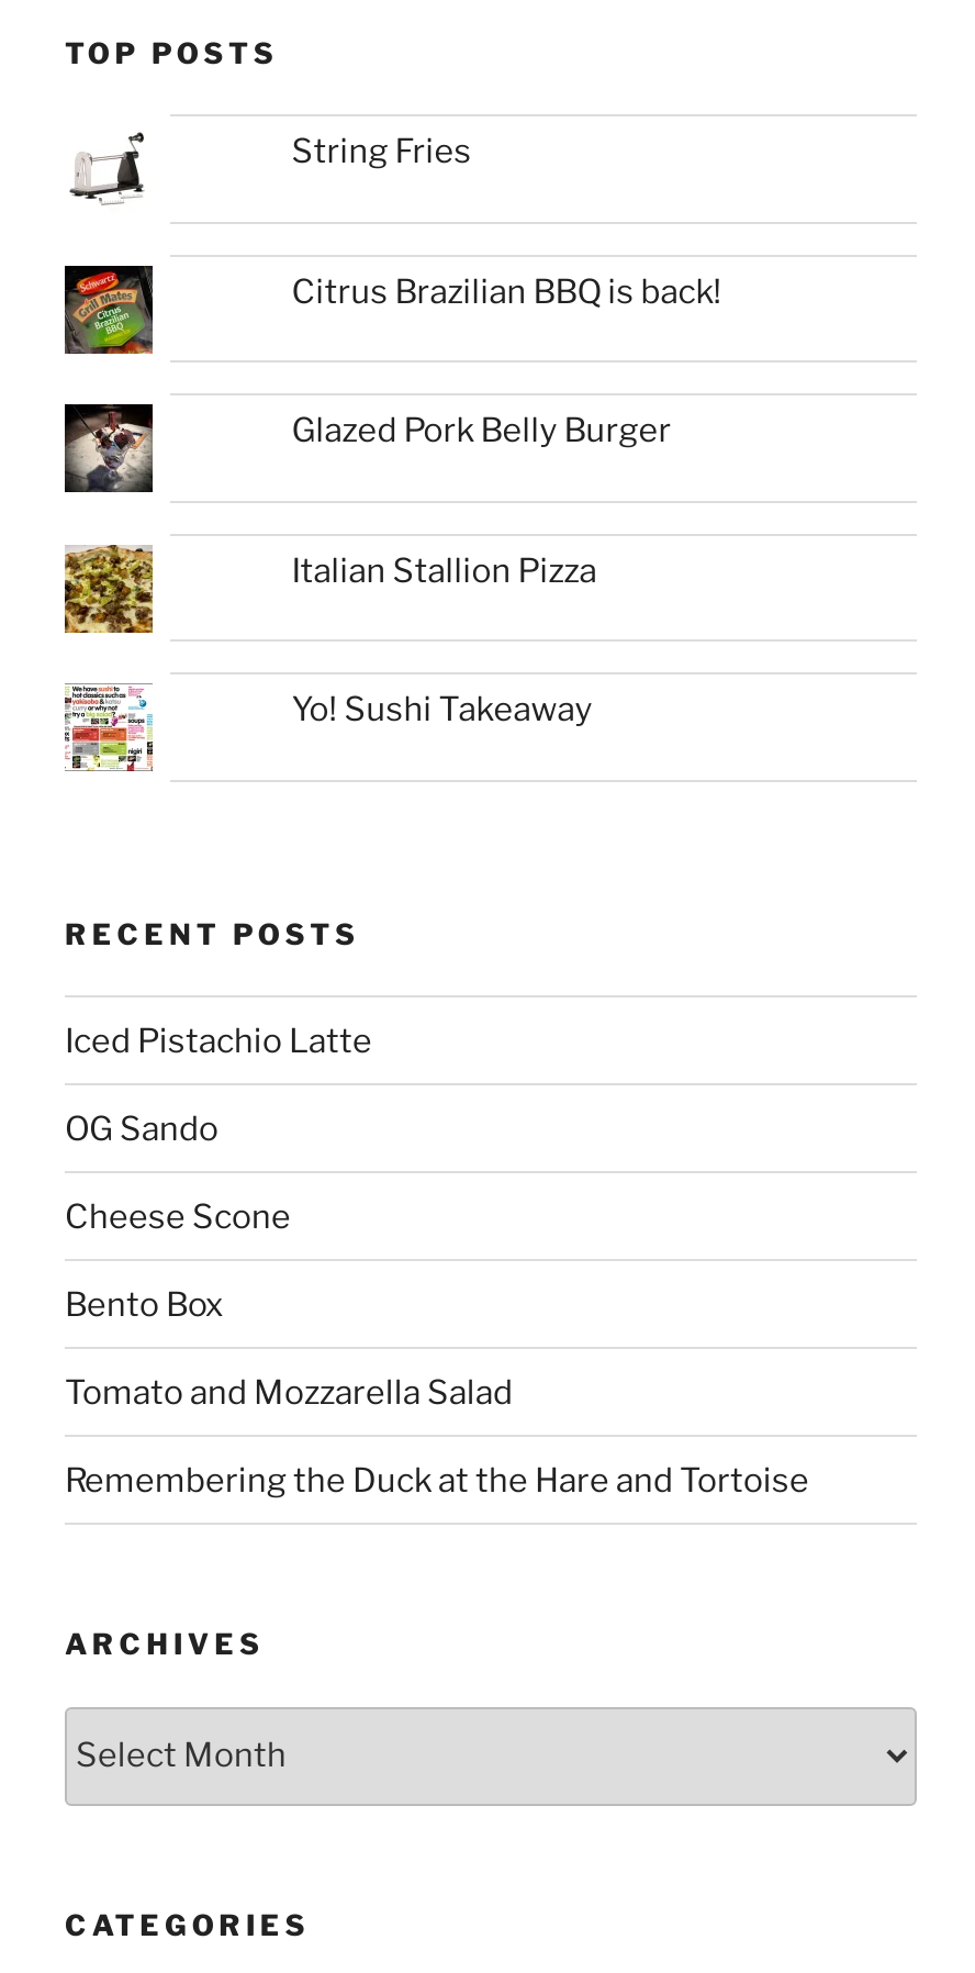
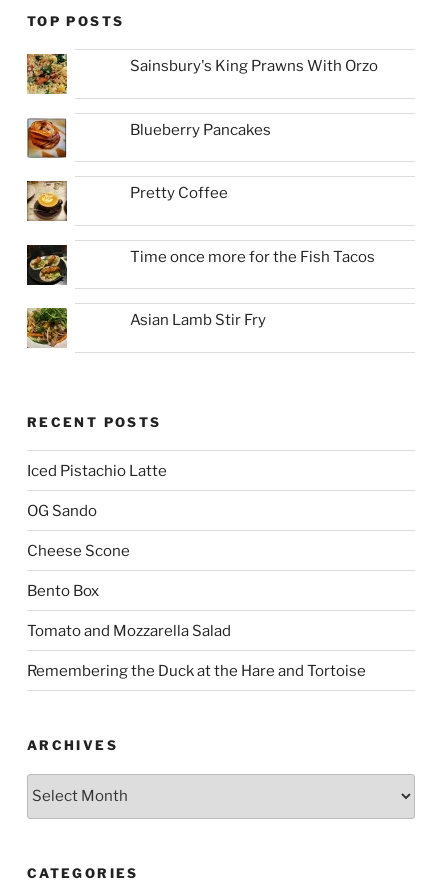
[65,125,153,213] [image] -> [26,53,68,95] [image]
[291,132,471,171] String Fries -> [130,57,378,75] Sainsbury's King Prawns With Orzo
[63,264,155,356] [image] -> [26,119,67,159] [image]
[291,271,722,311] Citrus Brazilian BBQ is back! -> [130,120,271,138] Blueberry Pancakes
[63,402,155,494] [image] -> [26,180,68,222] [image]
[291,411,671,450] Glazed Pork Belly Burger -> [130,184,228,202] Pretty Coffee
[63,543,155,635] [image] -> [26,244,68,286] [image]
[291,550,597,590] Italian Stallion Pizza -> [130,247,375,265] Time once more for the Fish Tacos
[63,683,155,771] [image] -> [26,307,68,348] [image]
[291,690,592,729] Yo! Sushi Takeaway -> [130,311,266,329] Asian Lamb Stir Fry

